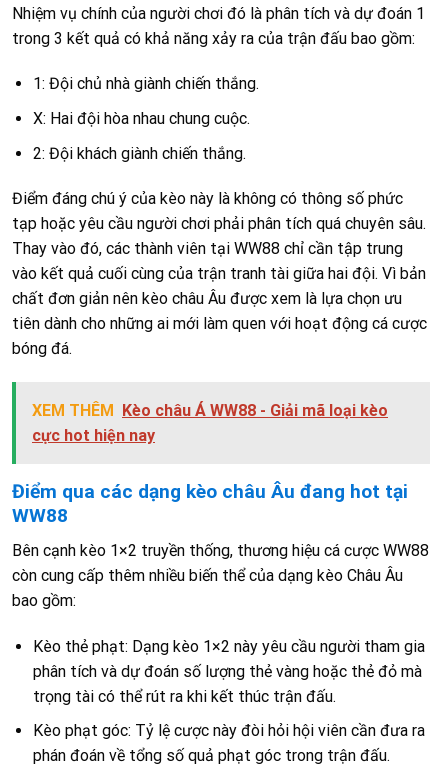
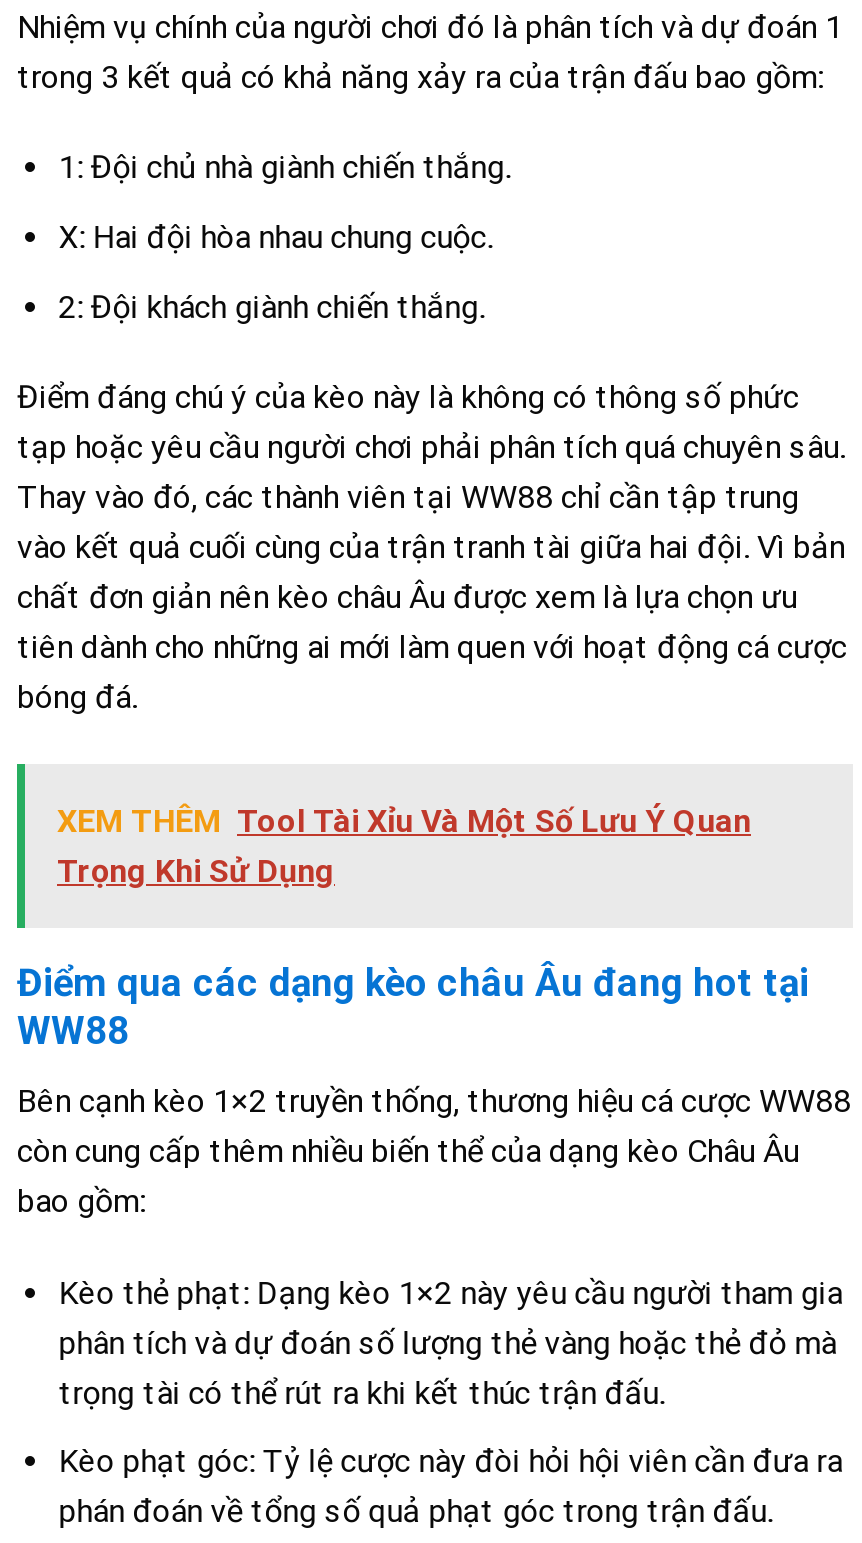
[32,401,388,445] XEM THÊM Kèo châu Á WW88 - Giải mã loại kèo | cực hot hiện nay -> [57,803,751,891] XEM THÊM Tool Tài Xỉu Và Một Số Lưu Ý Quan | Trọng Khi Sử Dụng

